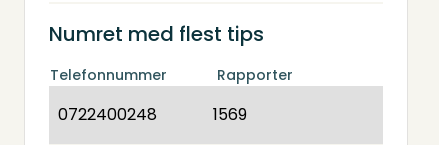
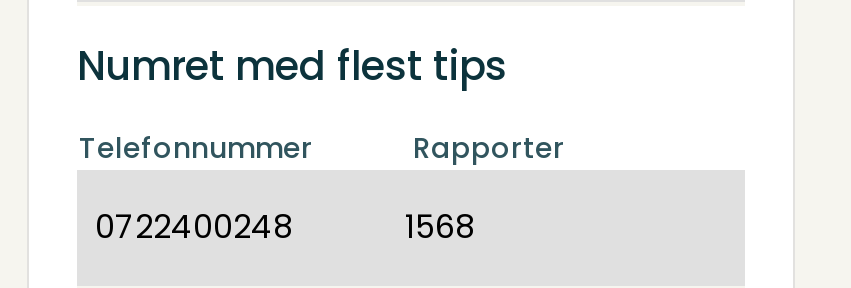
[213,103,247,126] 1569 -> [405,204,475,250] 1568

